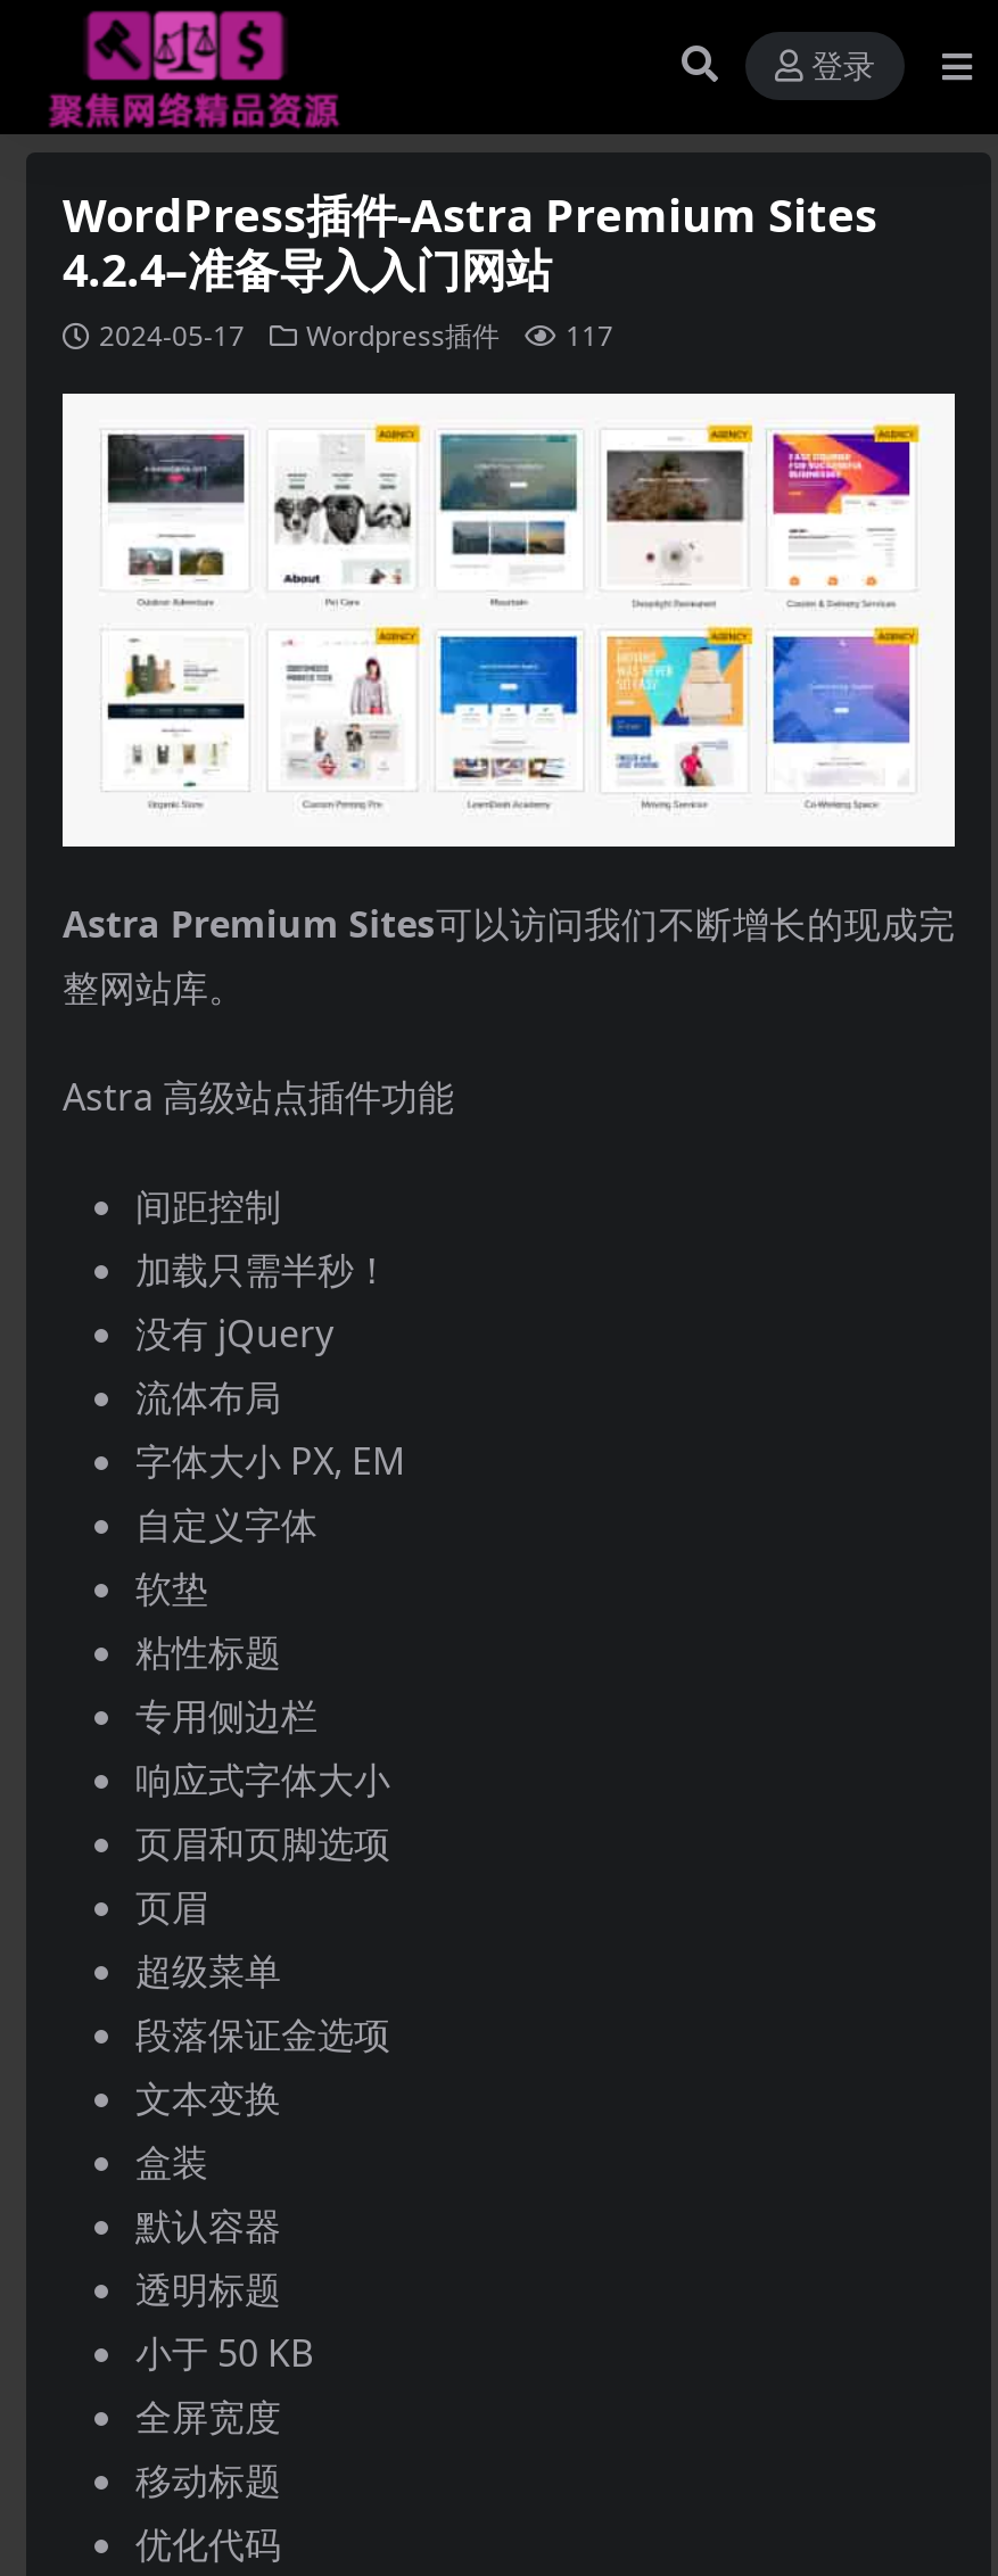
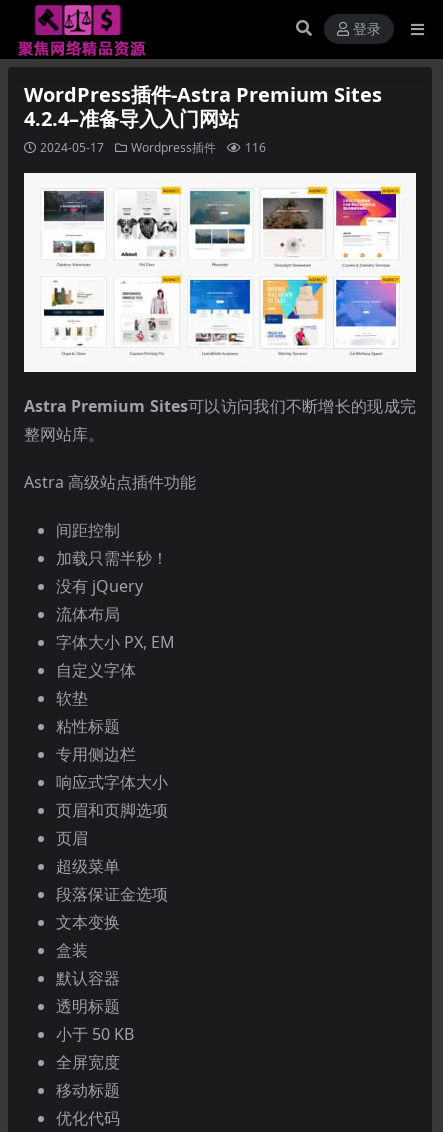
[99,316,613,355] 2024-05-17 Wordpress插件 117 -> [40,139,266,156] 2024-05-17 Wordpress插件 116

